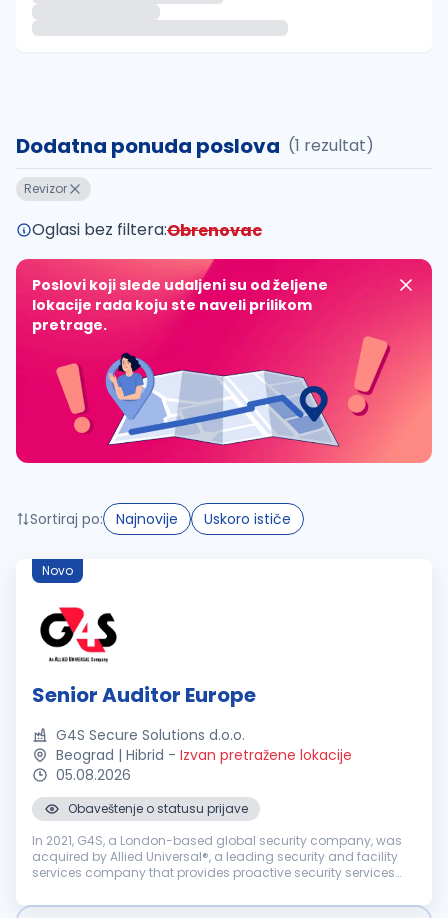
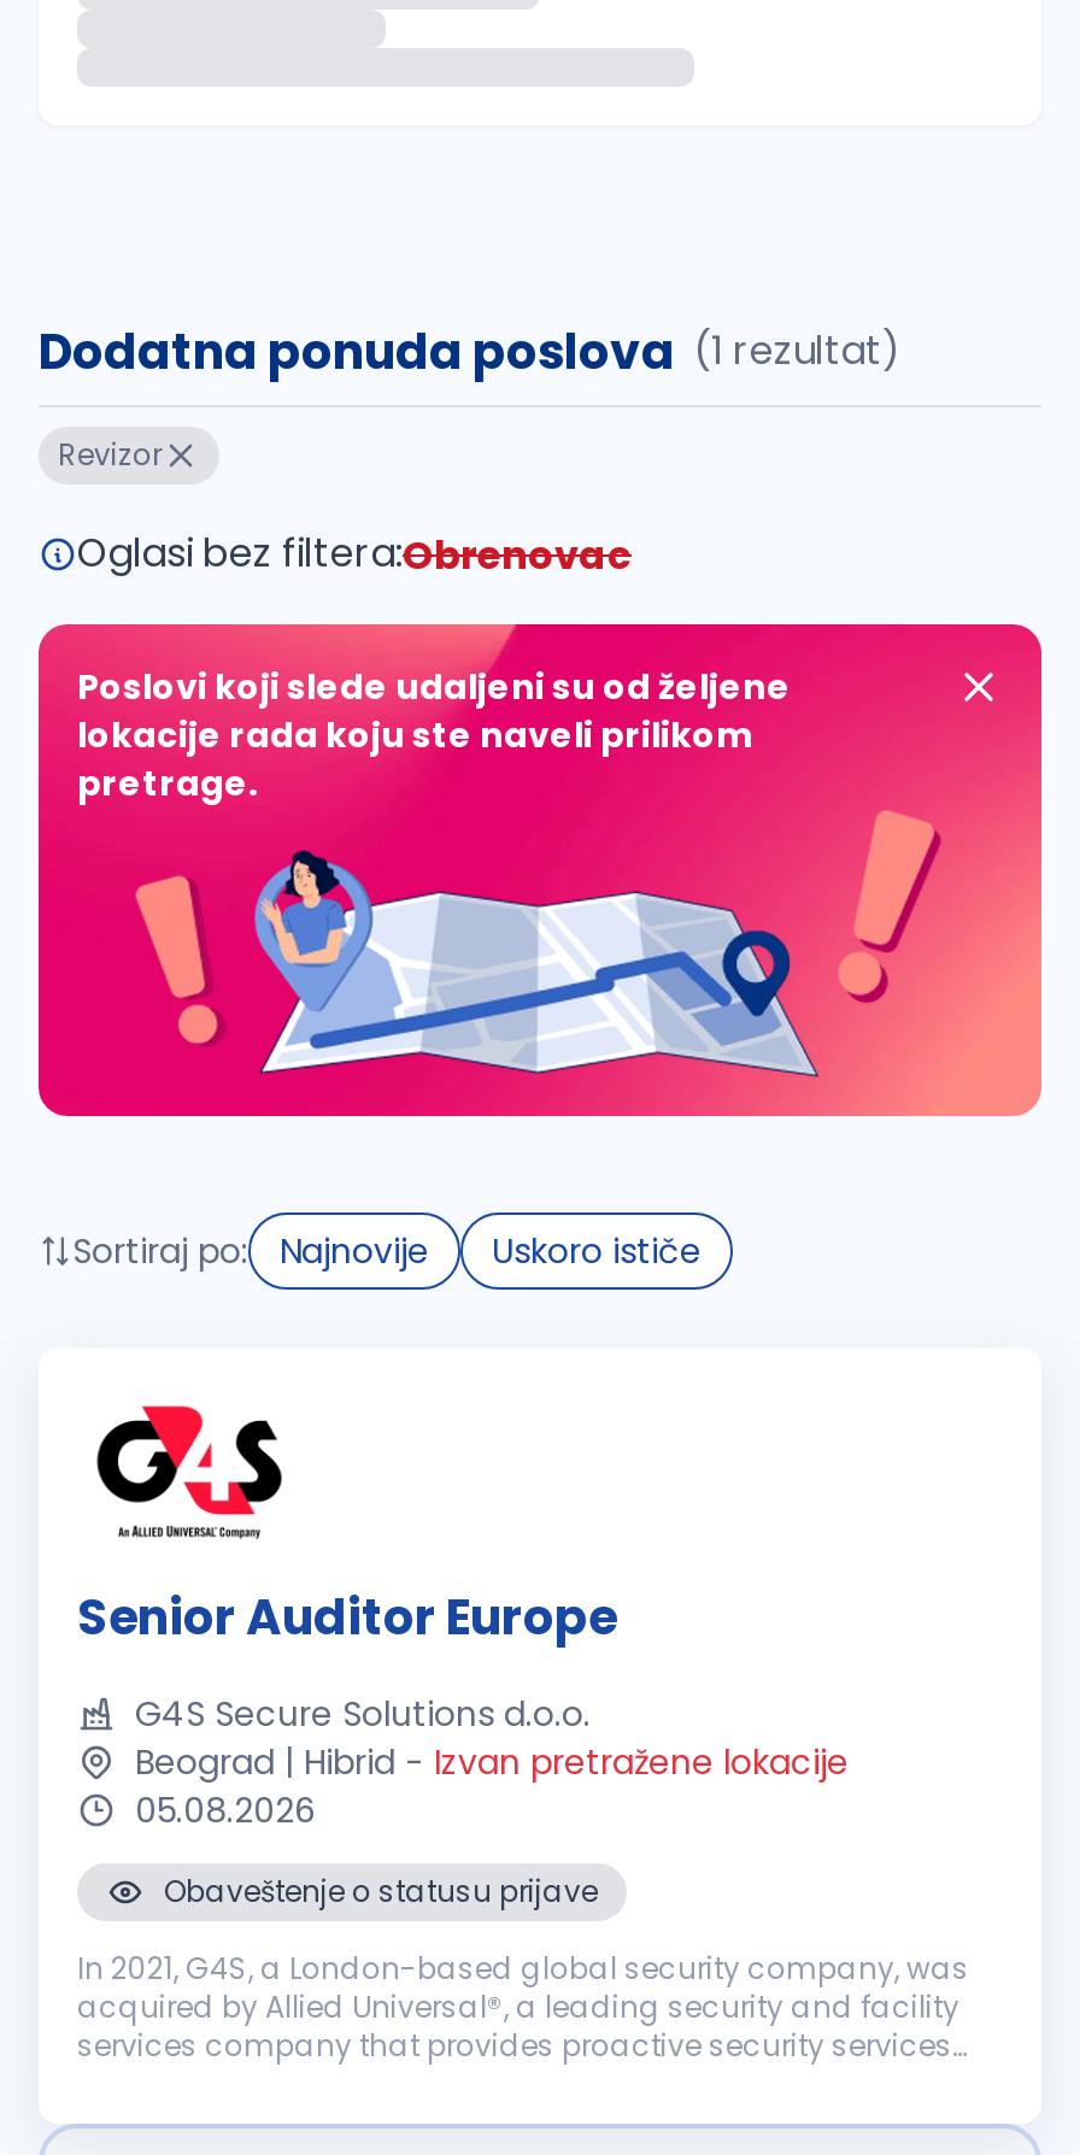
[42,562,73,579] Novo -> none

